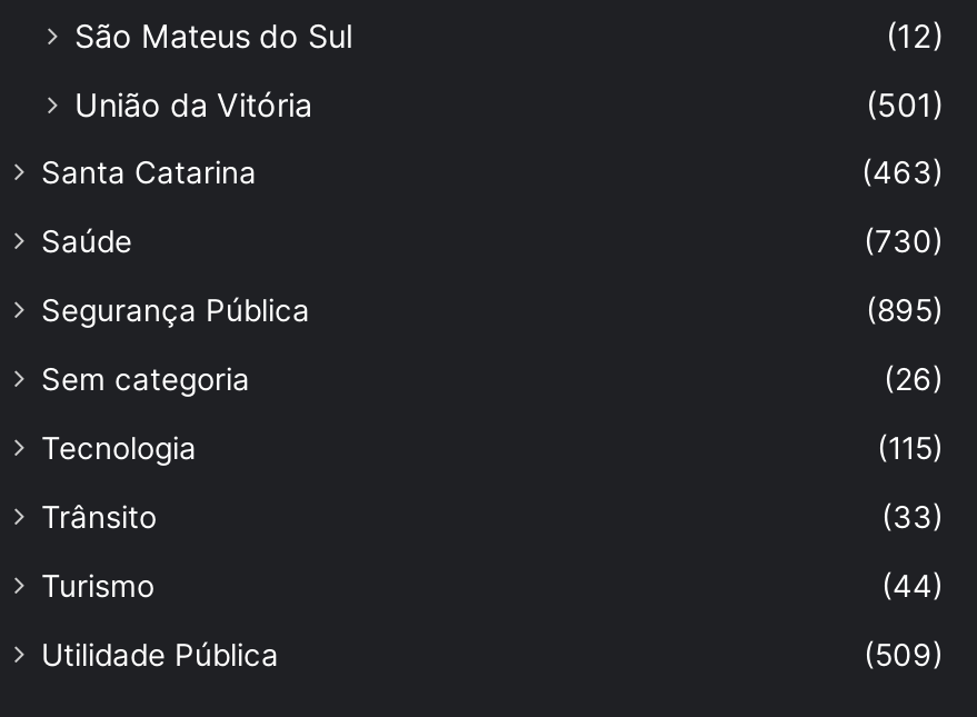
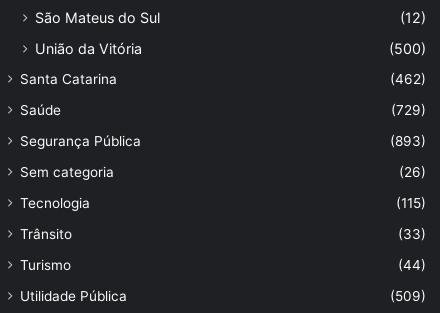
[866,84,944,122] (501) -> [389,40,426,57] (500)
[861,153,944,189] (463) -> [390,71,426,87] (462)
[864,222,944,258] (730) -> [391,102,426,118] (729)
[866,291,944,327] (895) -> [390,133,426,149] (893)

